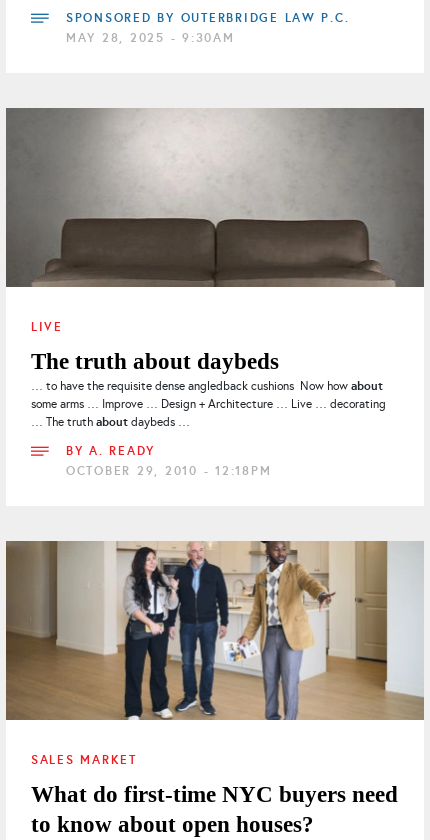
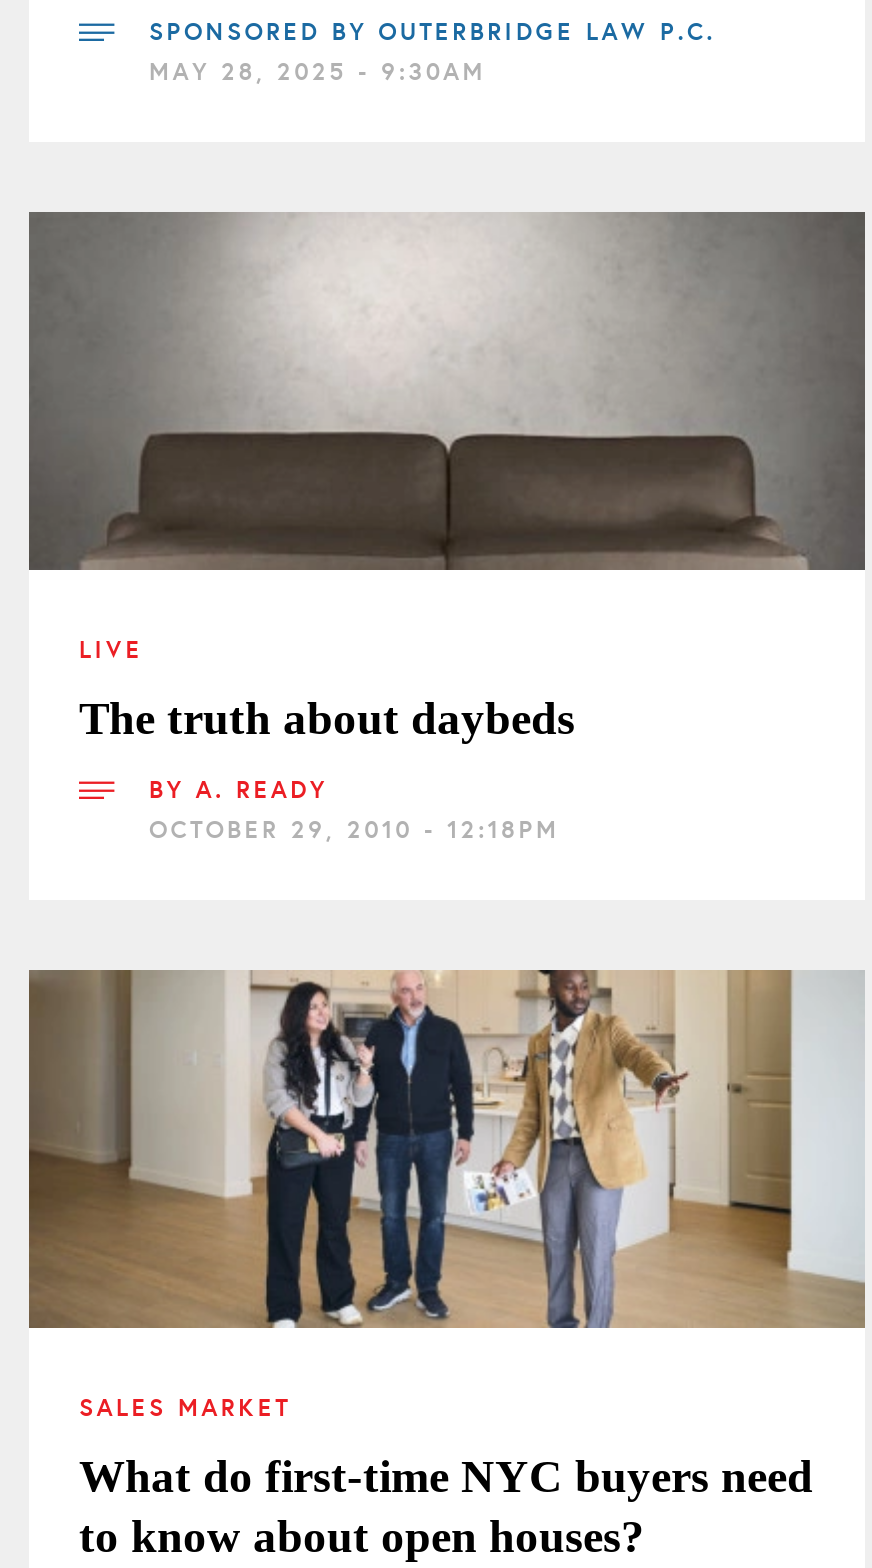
[31,378,386,430] … to have the requisite dense angledback cushions Now how about | some arms … Improve … Design + Architecture … Live … decorating | … The truth about daybeds … -> none

